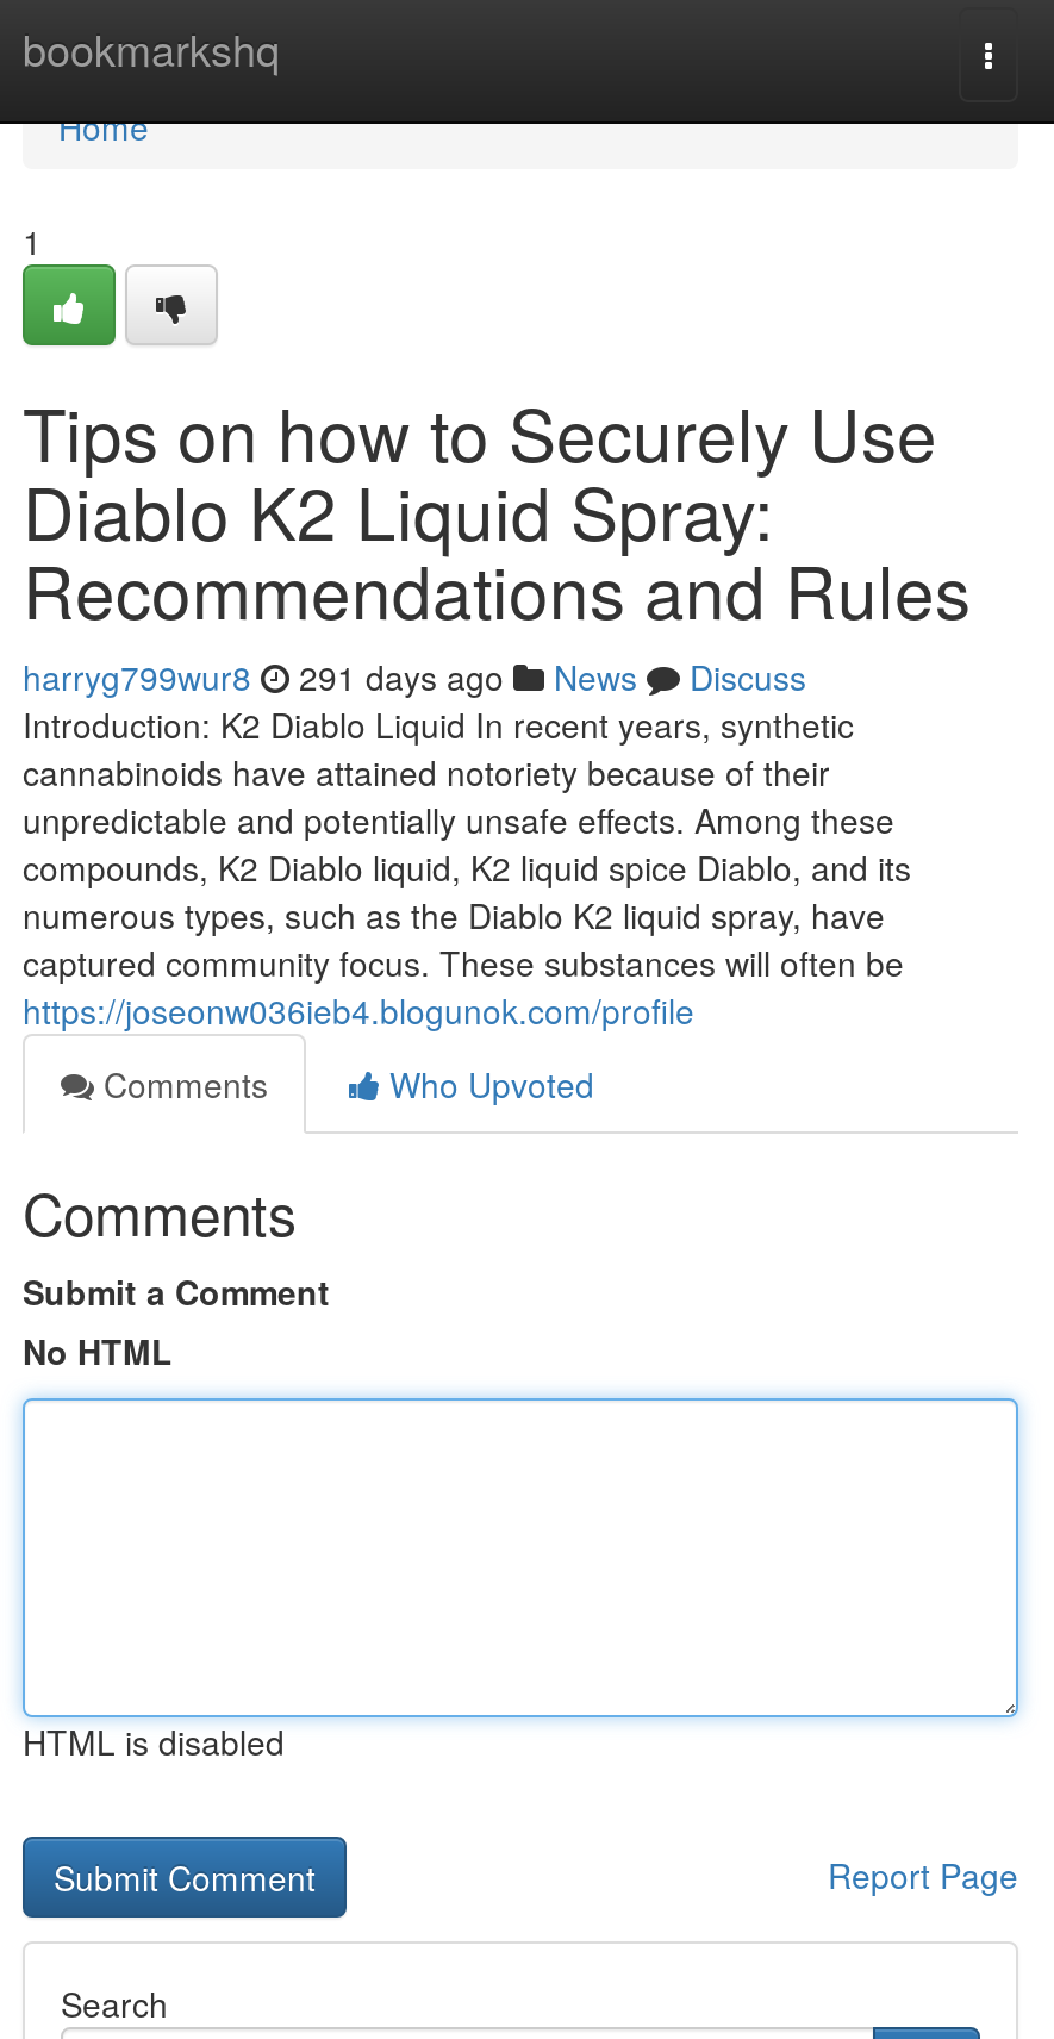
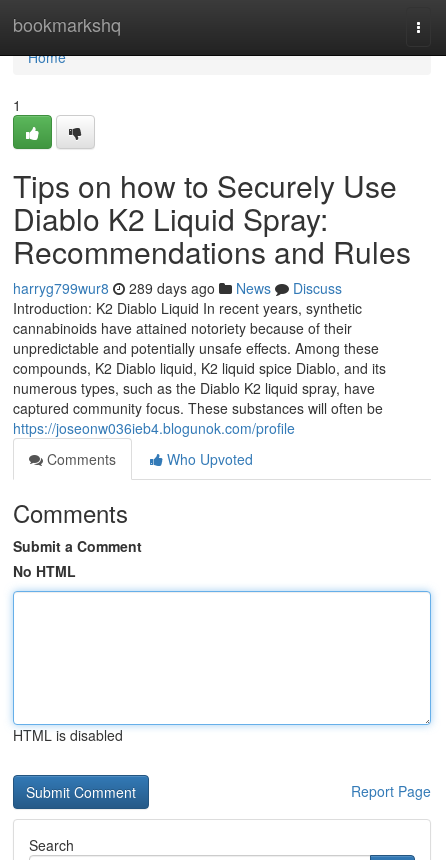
[23,653,806,700] harryg799wur8 291 days ago News Discuss -> [13,278,342,298] harryg799wur8 289 days ago News Discuss

